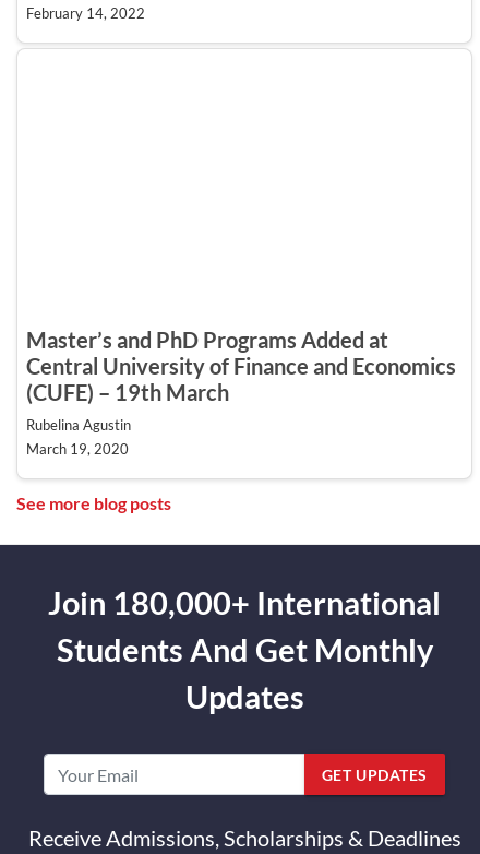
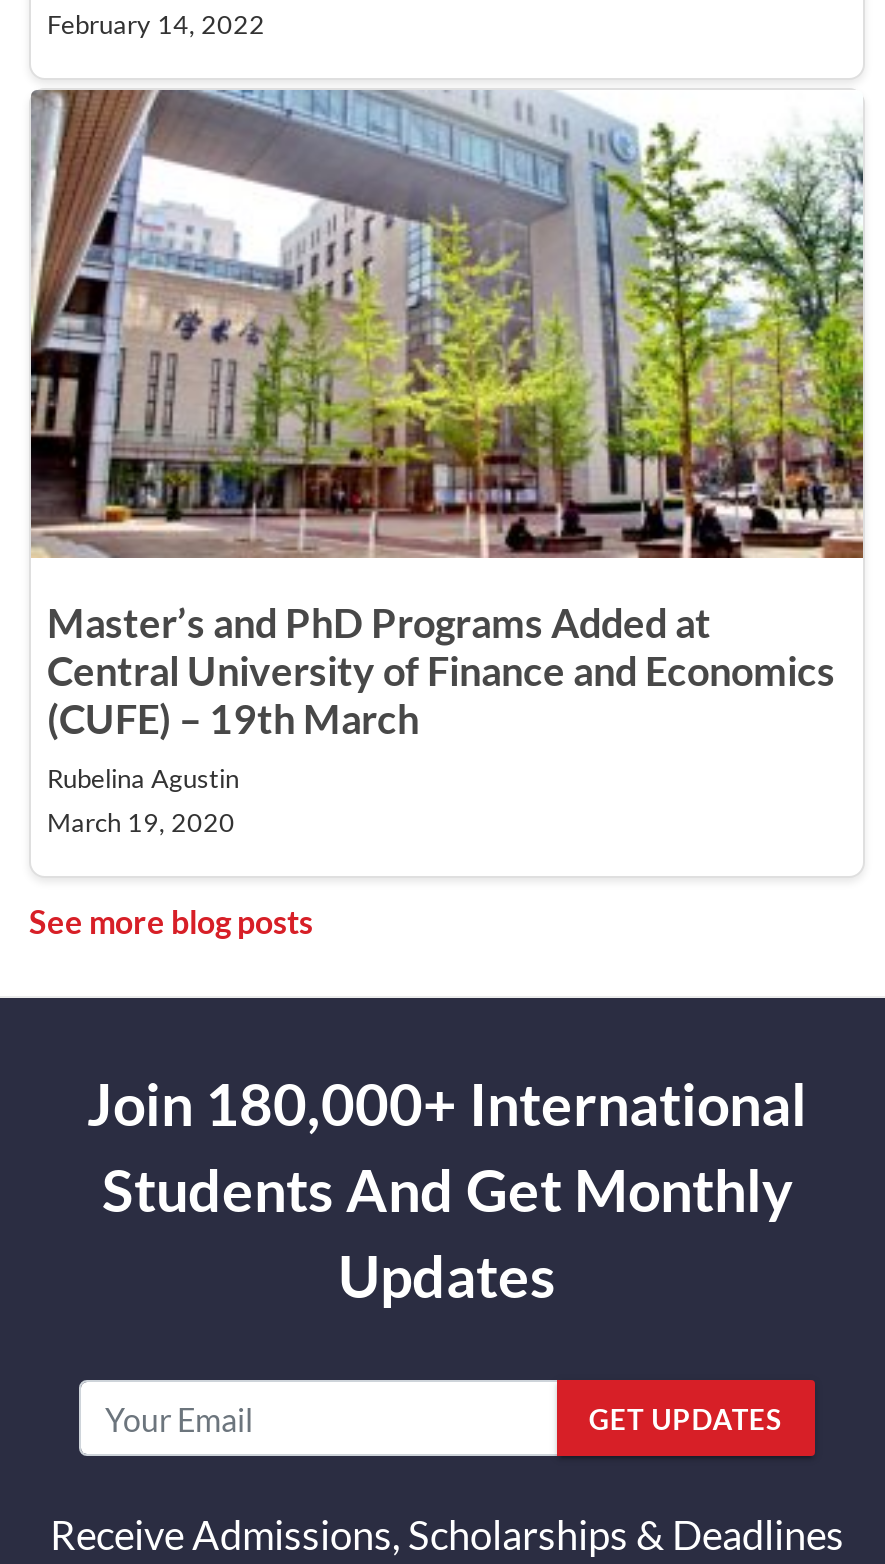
none -> [29,88,865,560] [image]

